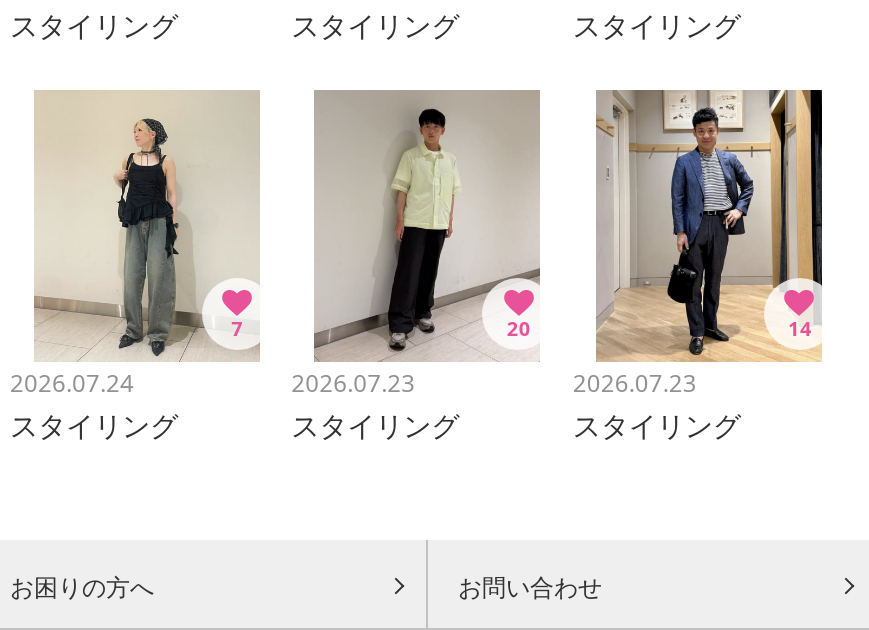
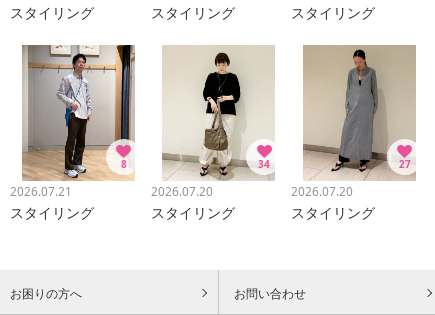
[36,90,258,358] [image] | 7 -> [22,44,135,180] [image] | 8
[314,92,540,358] [image] | 20 -> [162,47,274,180] [image] | 34
[596,90,824,360] [image] | 14 -> [303,46,416,180] [image] | 27
[10,367,134,399] 2026.07.24 -> [10,183,72,199] 2026.07.21
[291,367,415,399] 2026.07.23 -> [151,183,213,199] 2026.07.20
[573,367,697,399] 2026.07.23 -> [291,183,353,199] 2026.07.20

